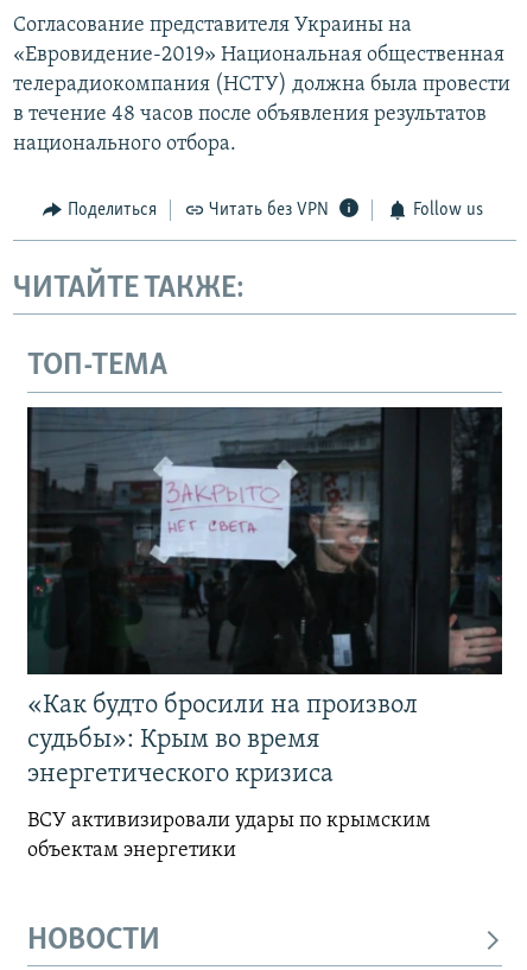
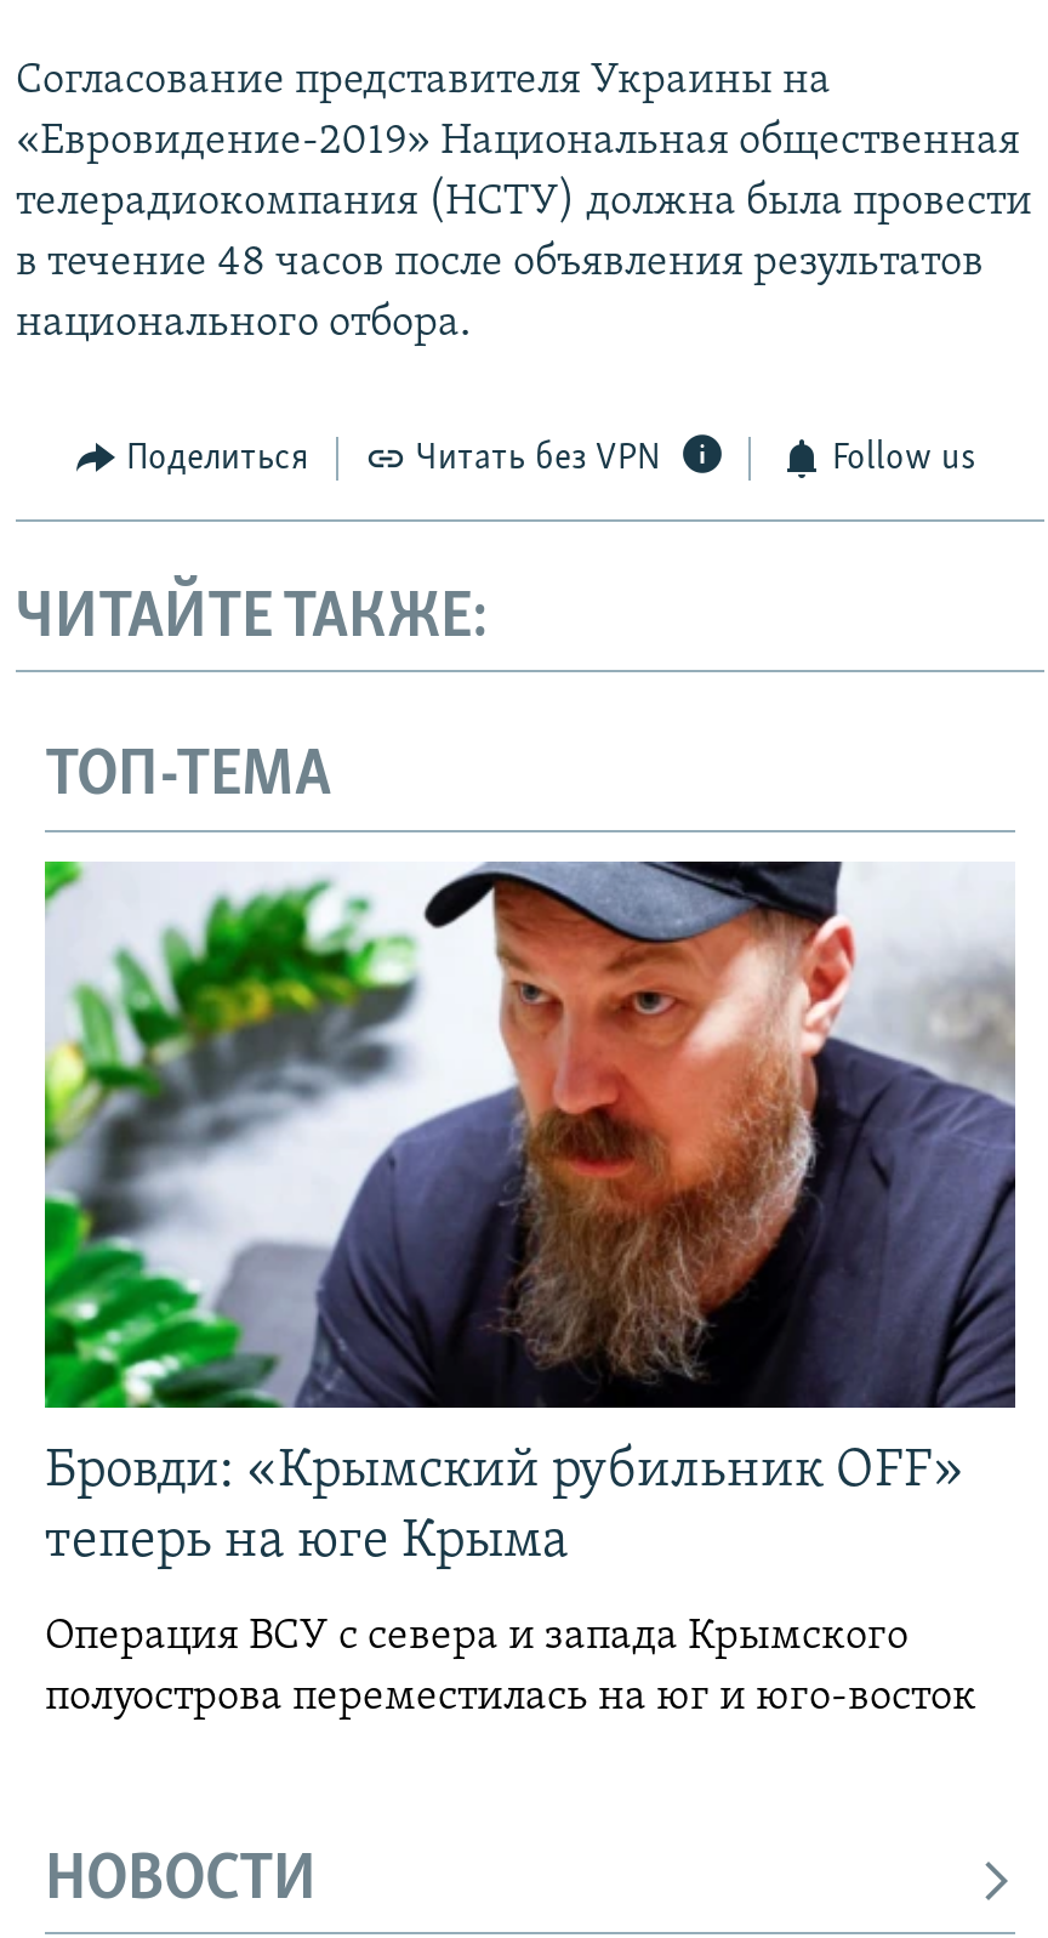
[26,406,503,788] [image] | «Как будто бросили на произвол | судьбы»: Крым во время | энергетического кризиса -> [42,859,1018,1570] [image] | Бровди: «Крымский рубильник OFF» | теперь на юге Крыма
[27,810,431,862] ВСУ активизировали удары по крымским | объектам энергетики -> [45,1614,976,1721] Операция ВСУ с севера и запада Крымского | полуострова переместилась на юг и юго-восток

